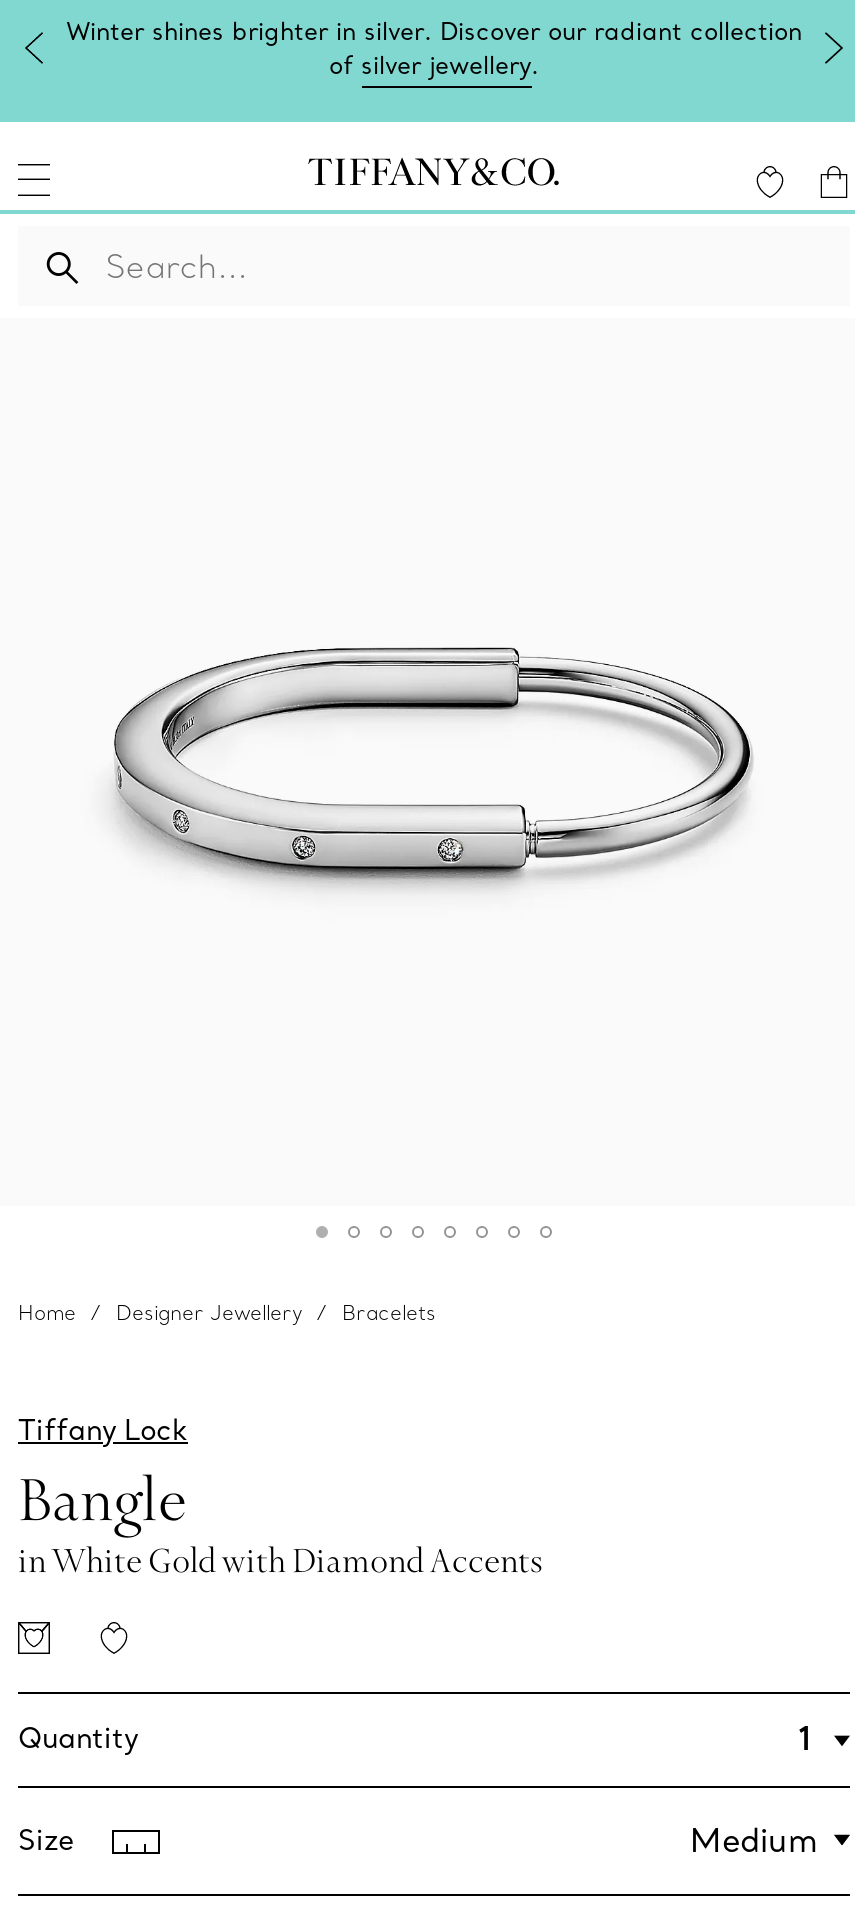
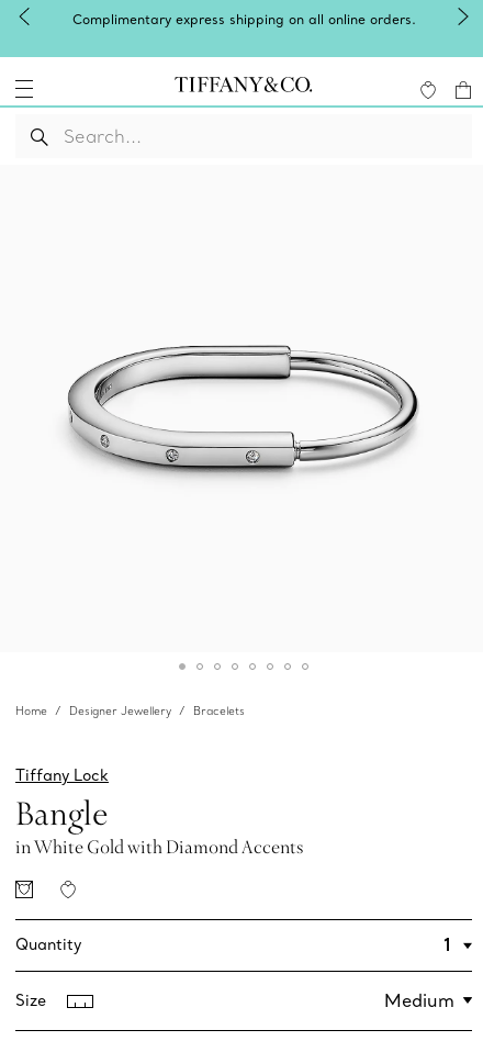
[66,16,802,80] Winter shines brighter in silver. Discover our radiant collection | of silver jewellery. -> [72,11,415,27] Complimentary express shipping on all online orders.

